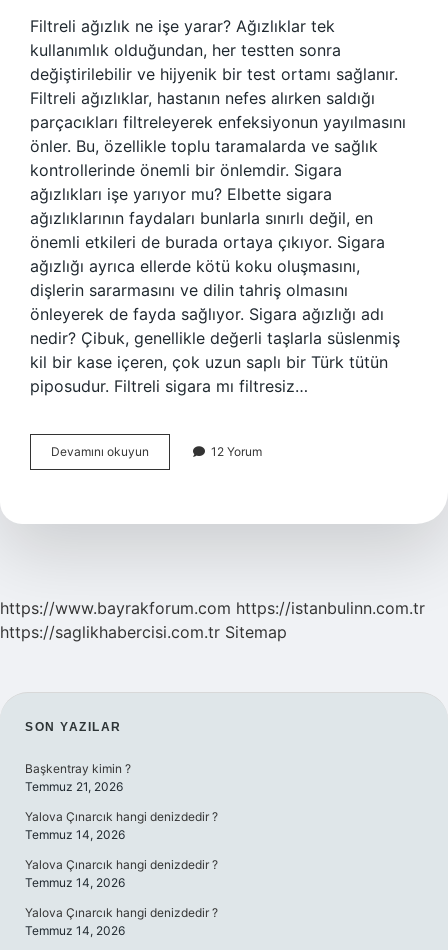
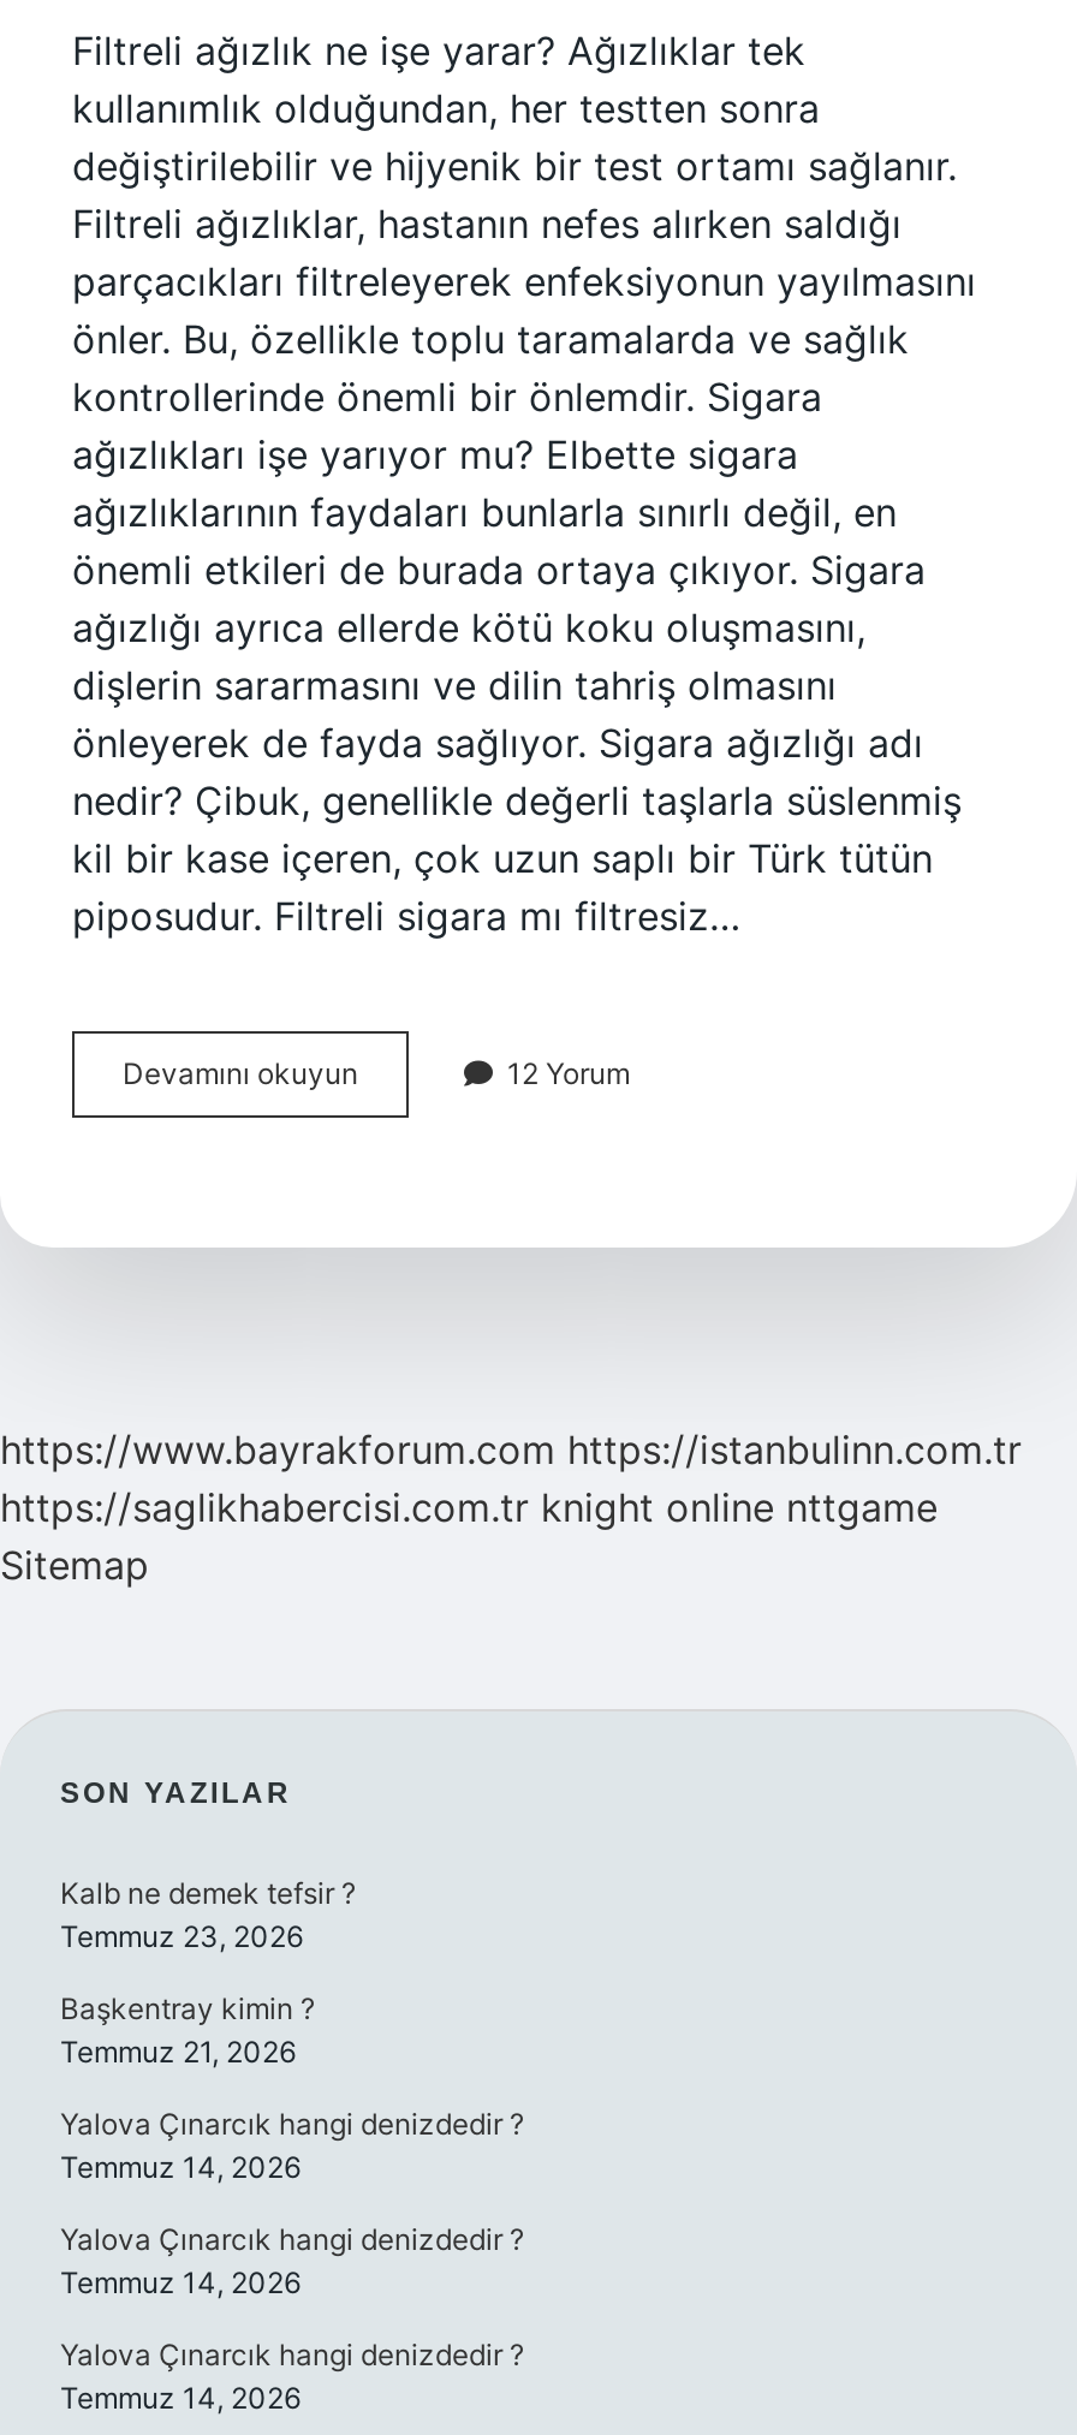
[0,622,287,642] https://saglikhabercisi.com.tr Sitemap -> [0,1483,938,1589] https://saglikhabercisi.com.tr knight online nttgame | Sitemap
none -> [60,1875,356,1954] Kalb ne demek tefsir ? | Temmuz 23, 2026

